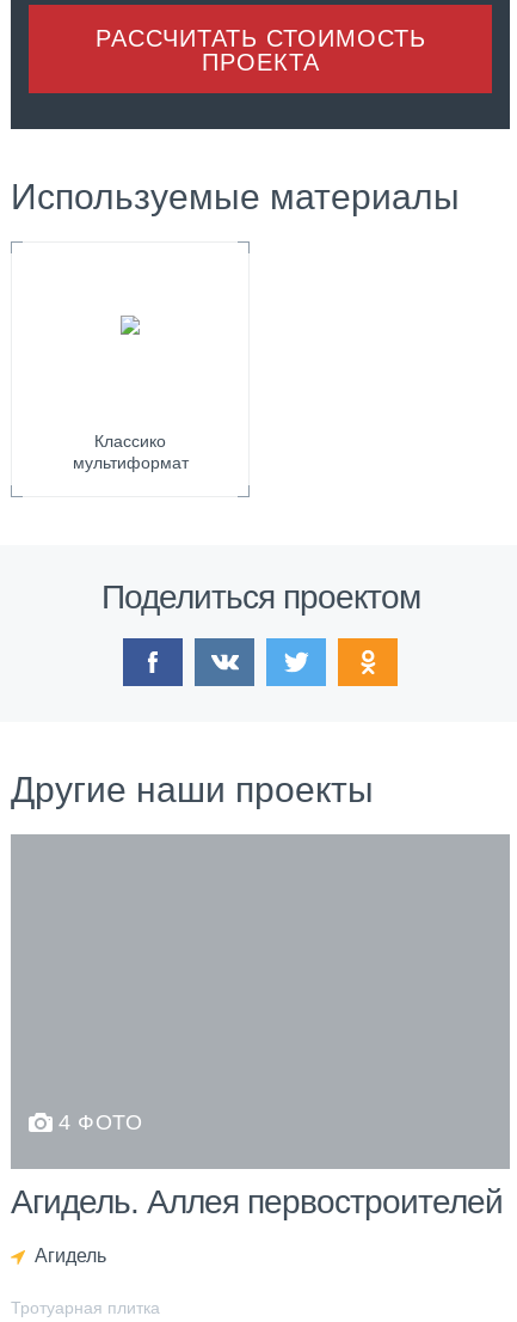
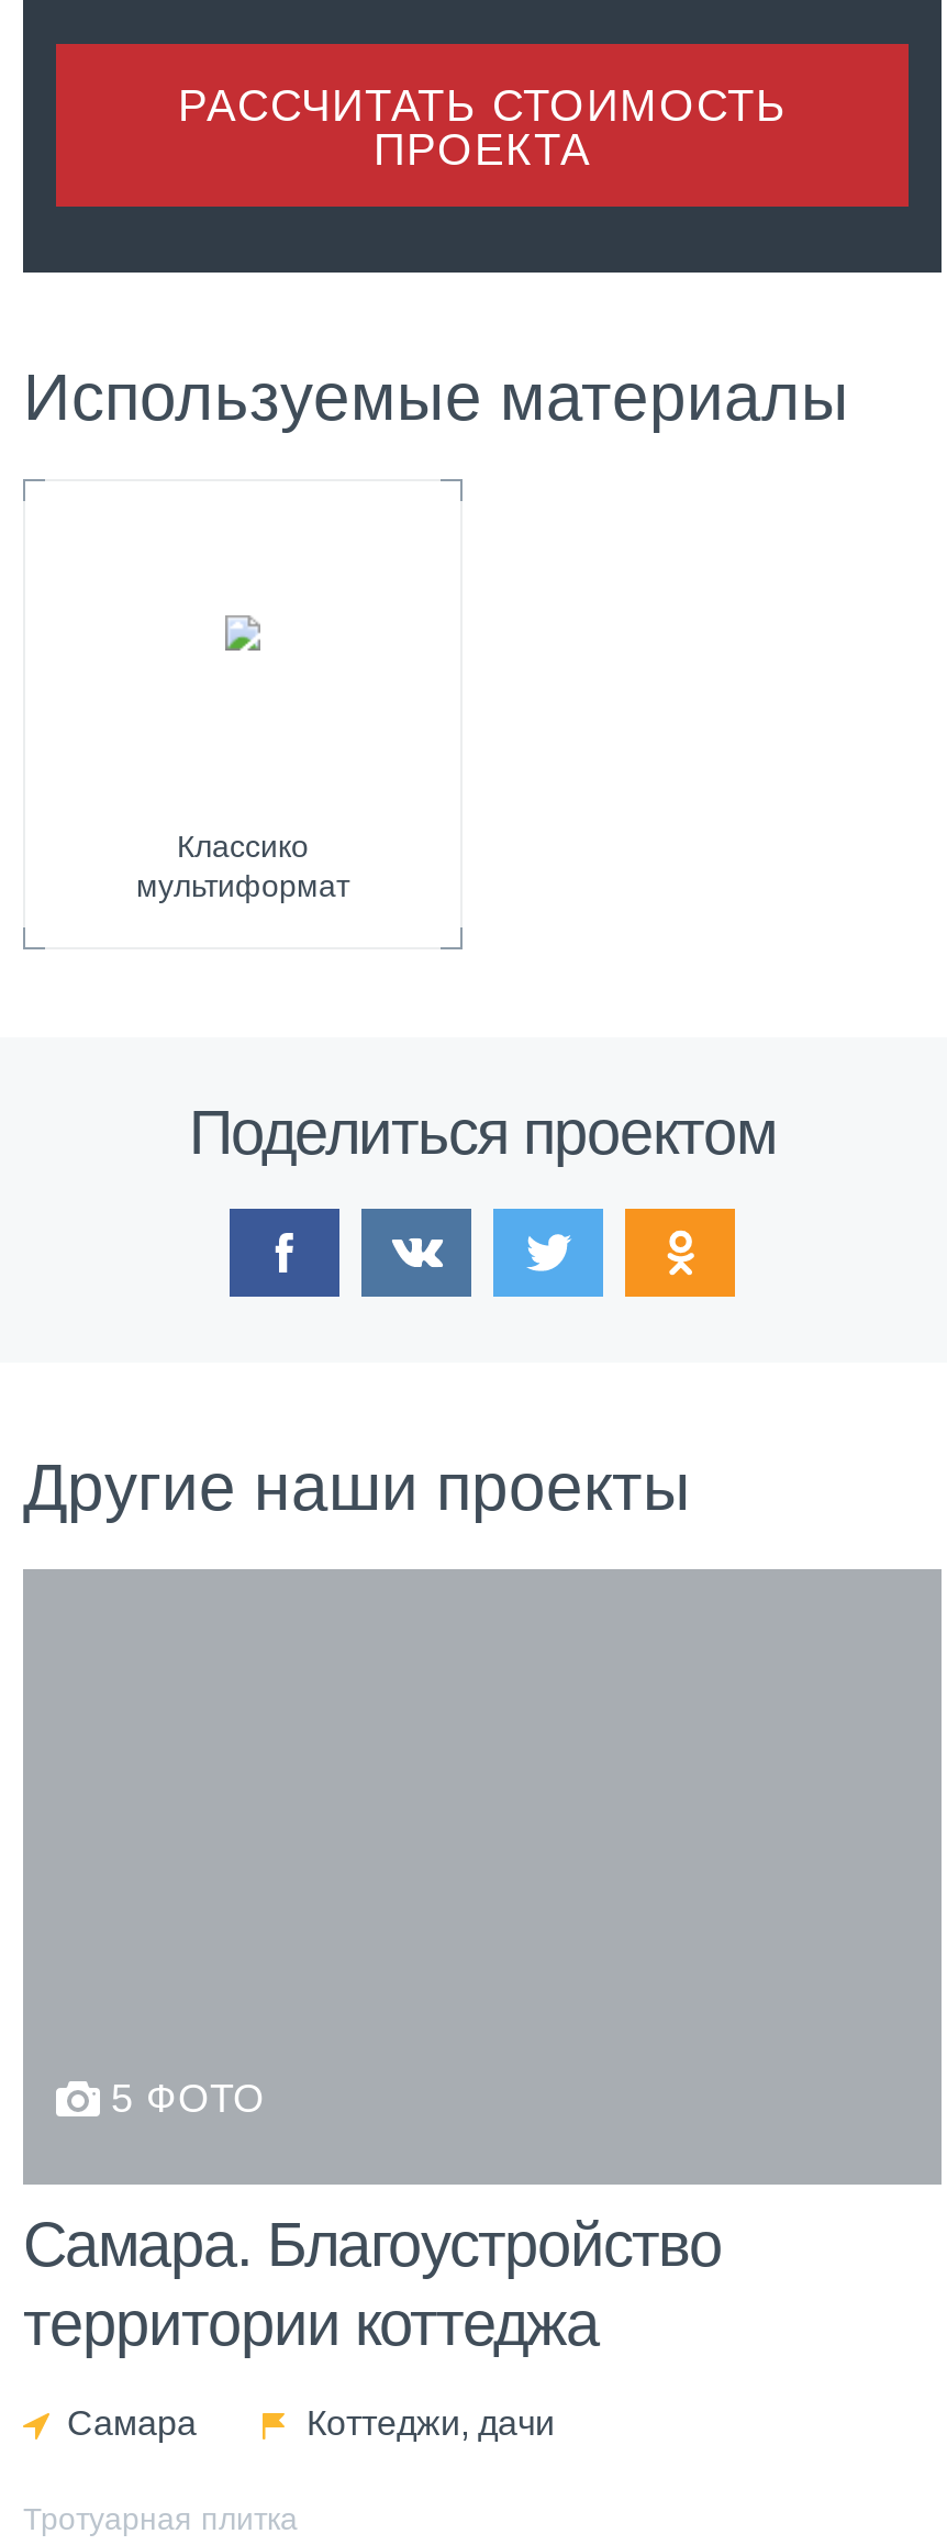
[59,1111,142,1135] 4 ФОТО -> [111,2078,265,2122] 5 ФОТО
[11,1184,503,1221] Агидель. Аллея первостроителей -> [23,2212,722,2359] Самара. Благоустройство | территории коттеджа
[35,1246,106,1266] Агидель -> [67,2405,555,2443] Самара | Коттеджи, дачи

